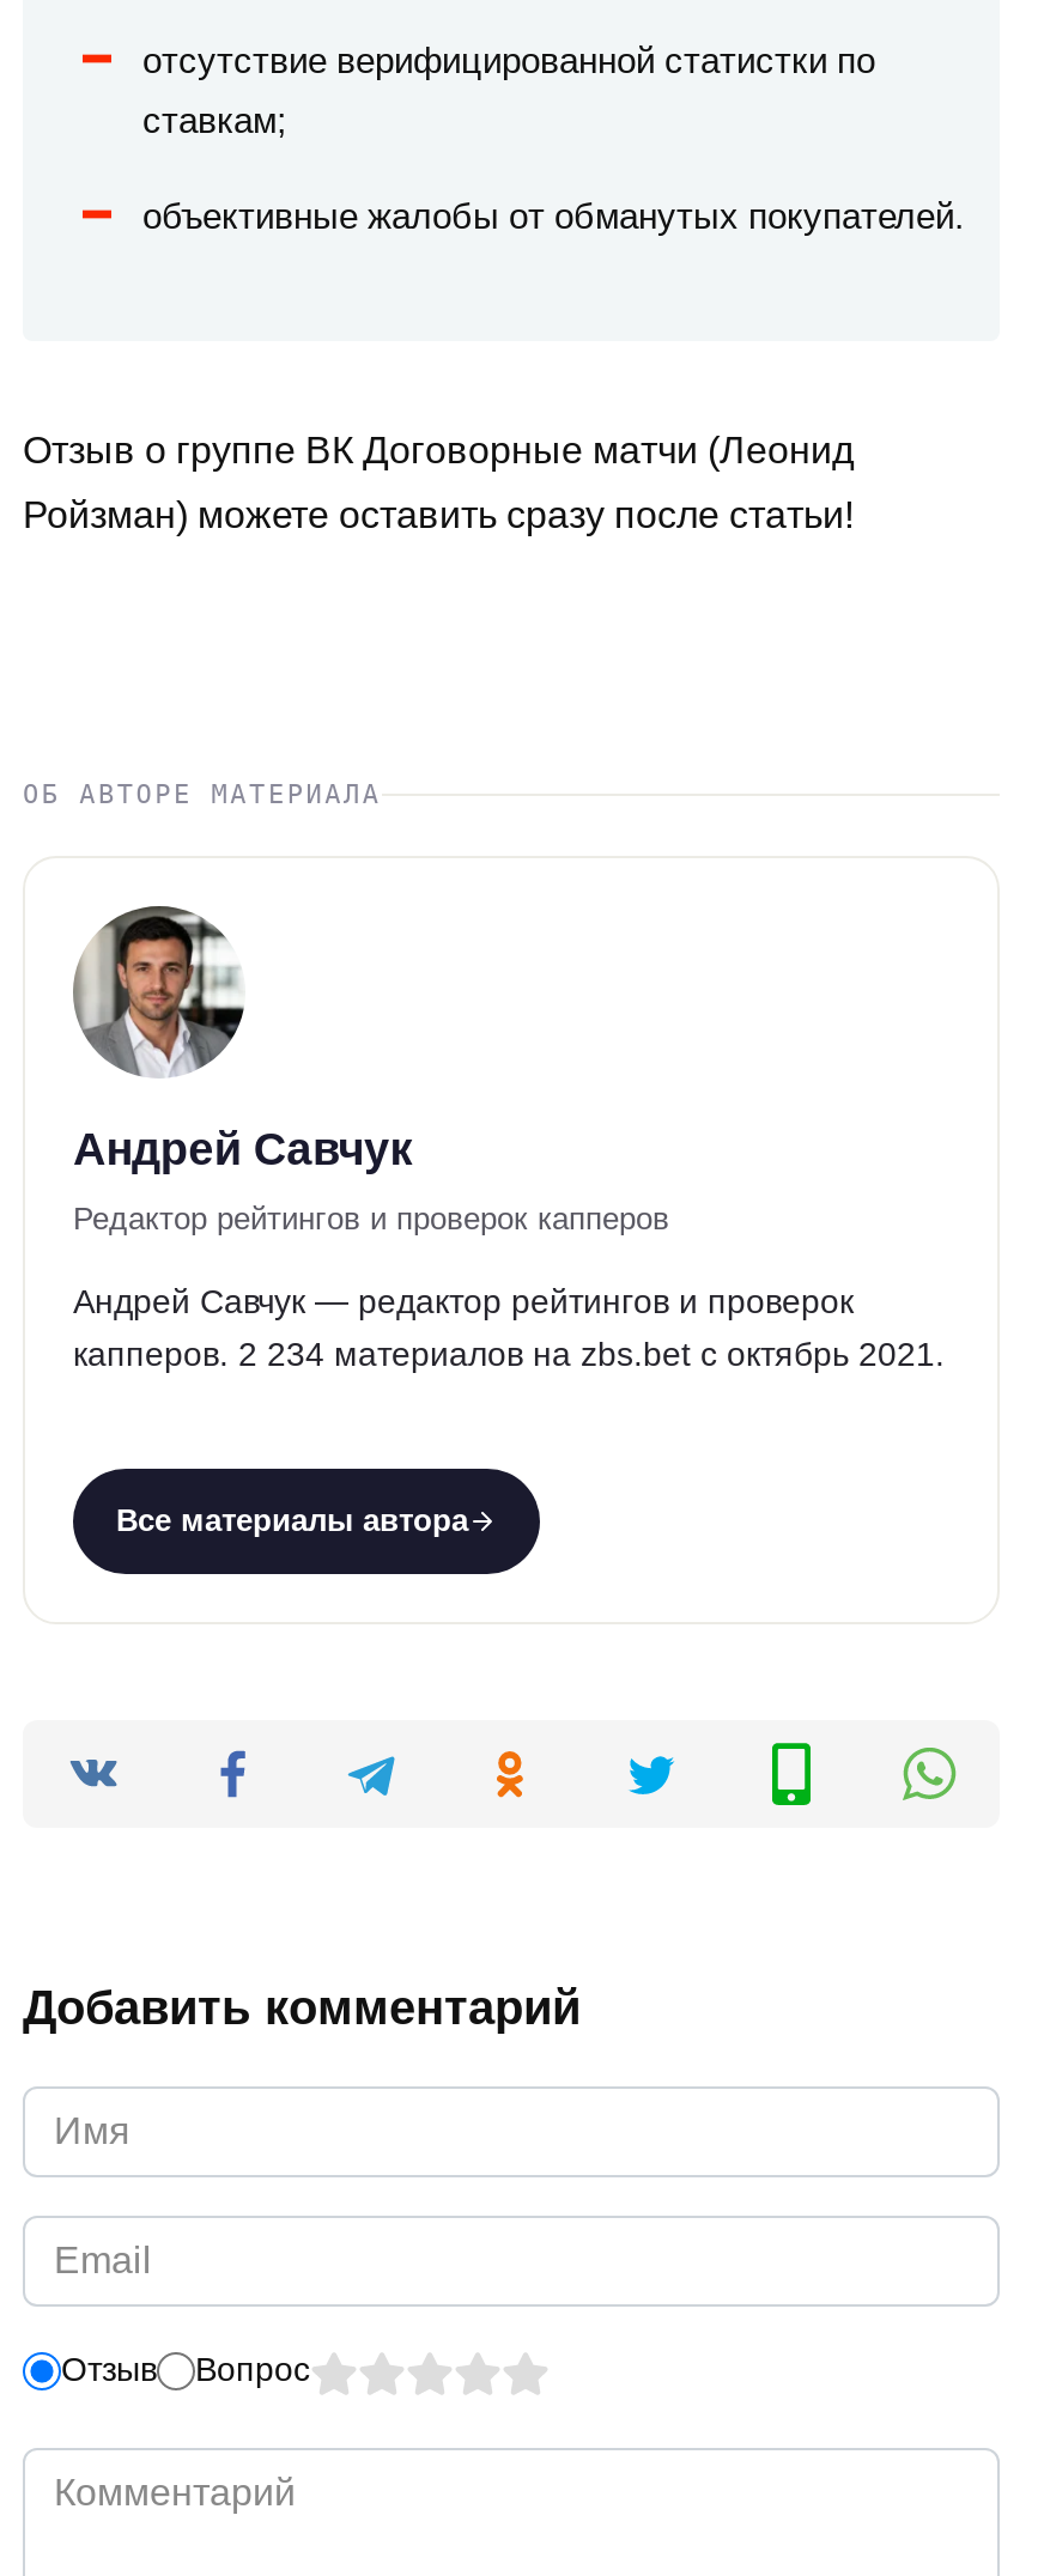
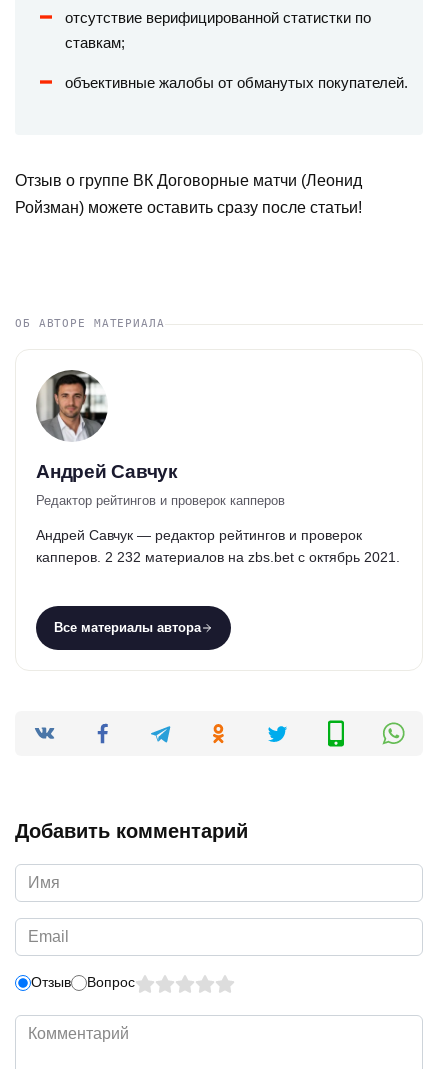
[73,1334,945,1372] капперов. 2 234 материалов на zbs.bet с октябрь 2021. -> [36,549,400,565] капперов. 2 232 материалов на zbs.bet с октябрь 2021.

